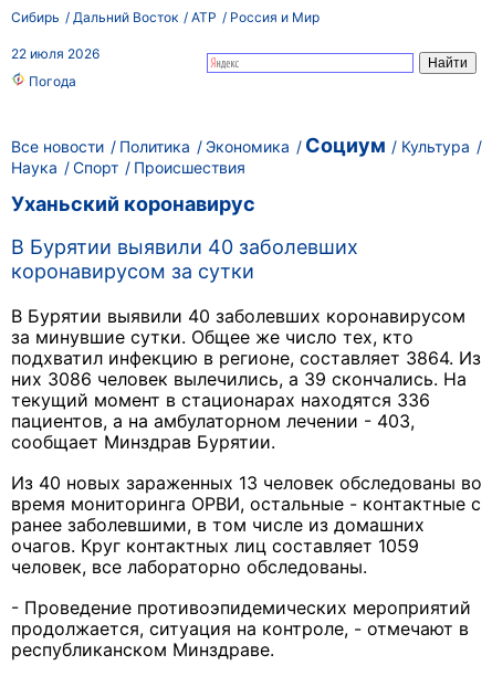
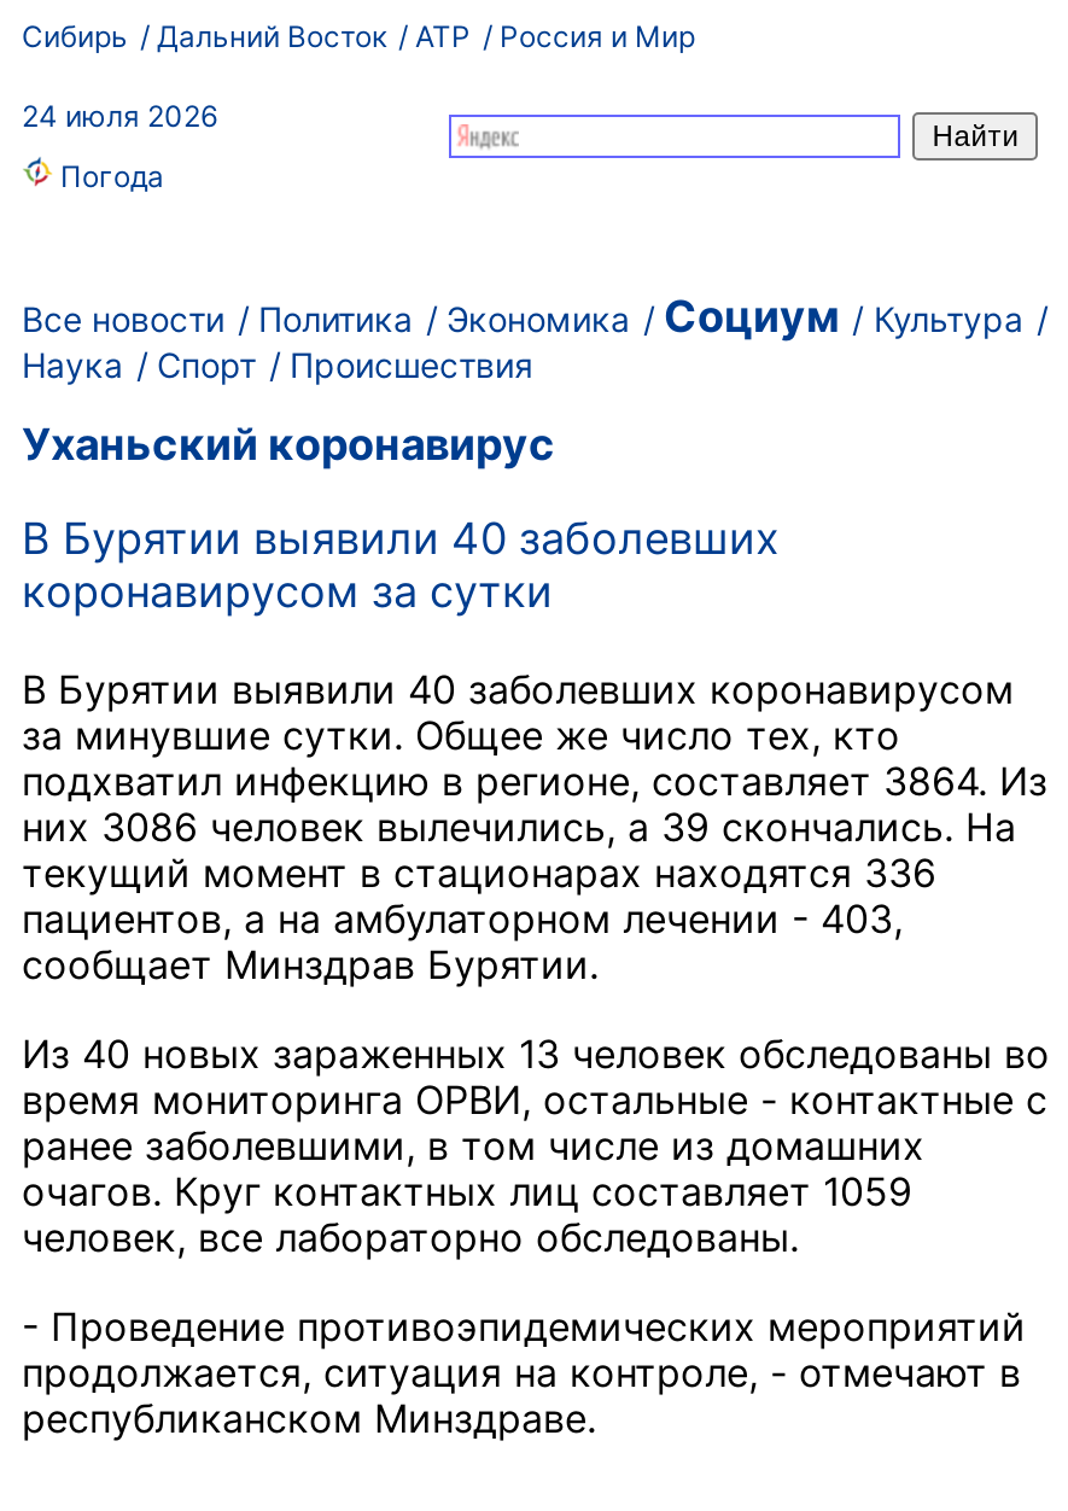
[11,45,100,62] 22 июля 2026 -> [22,98,217,134] 24 июля 2026

